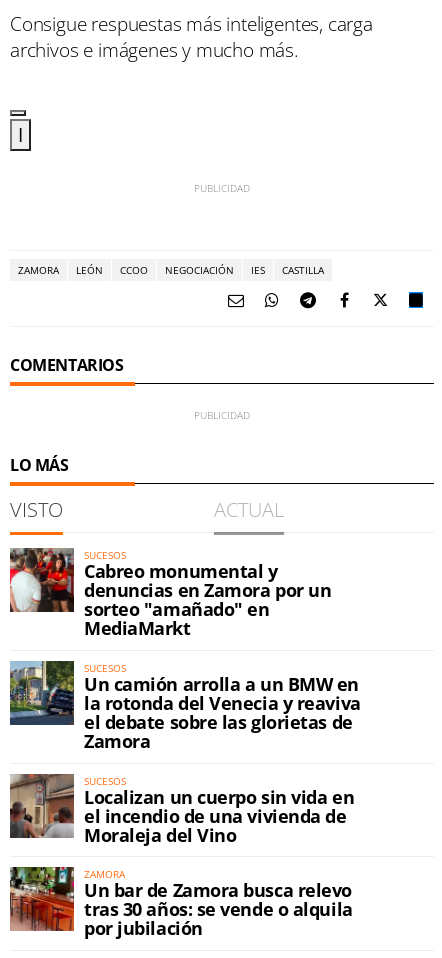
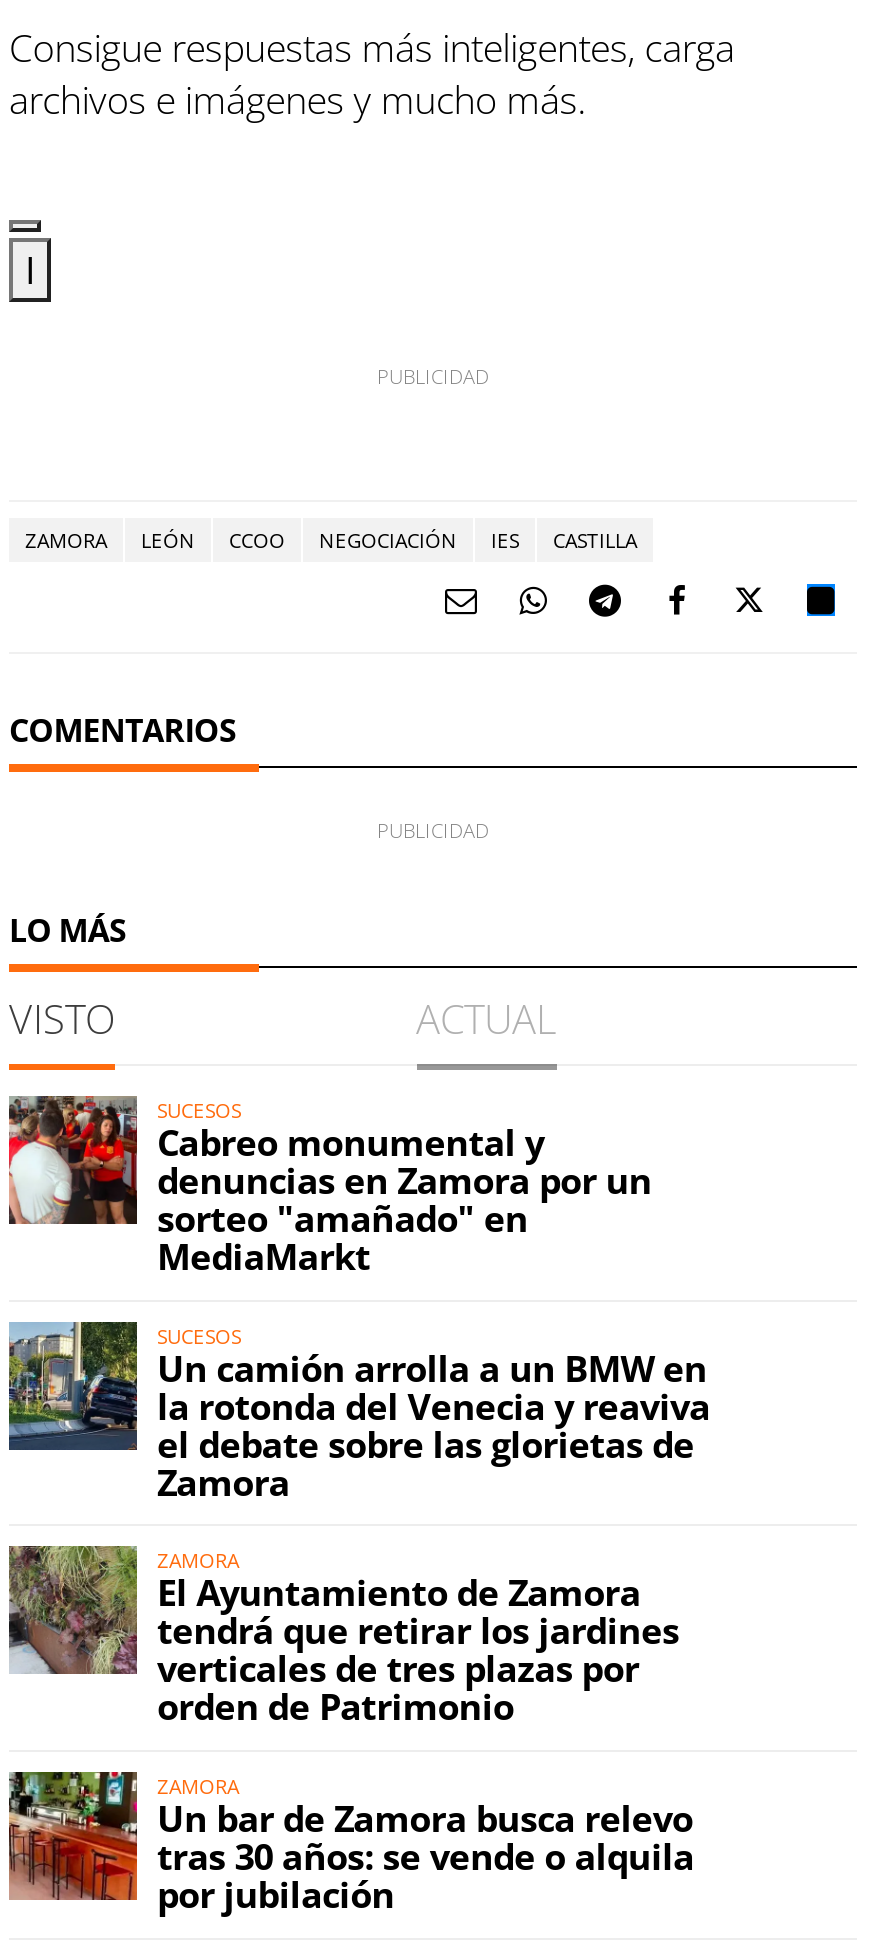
[9,773,354,846] [image] | SUCESOS | Localizan un cuerpo sin vida en | el incendio de una vivienda de | Moraleja del Vino -> [9,1544,679,1731] [image] | ZAMORA | El Ayuntamiento de Zamora | tendrá que retirar los jardines | verticales de tres plazas por | orden de Patrimonio

